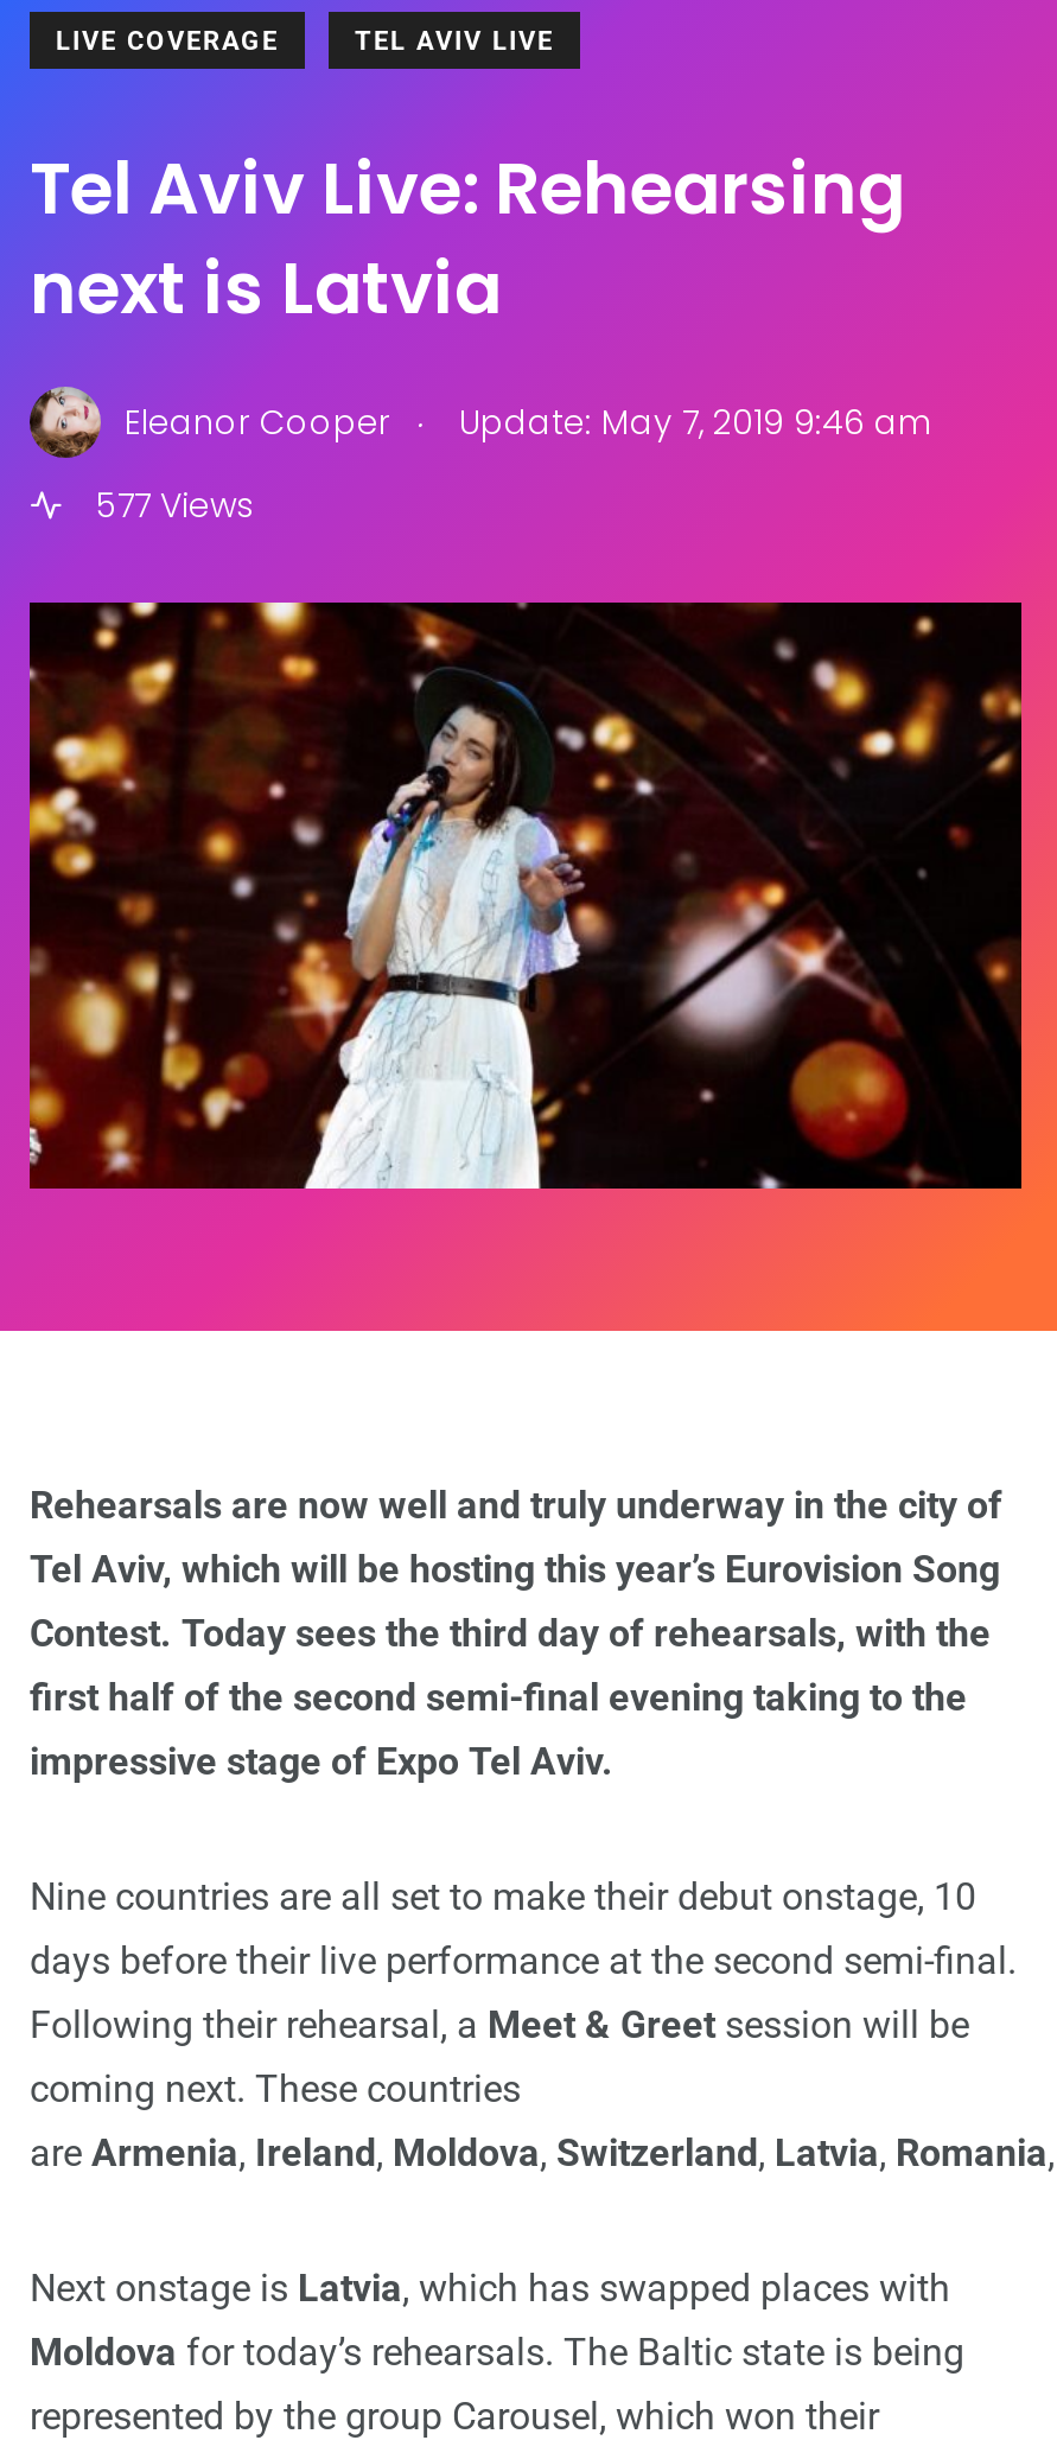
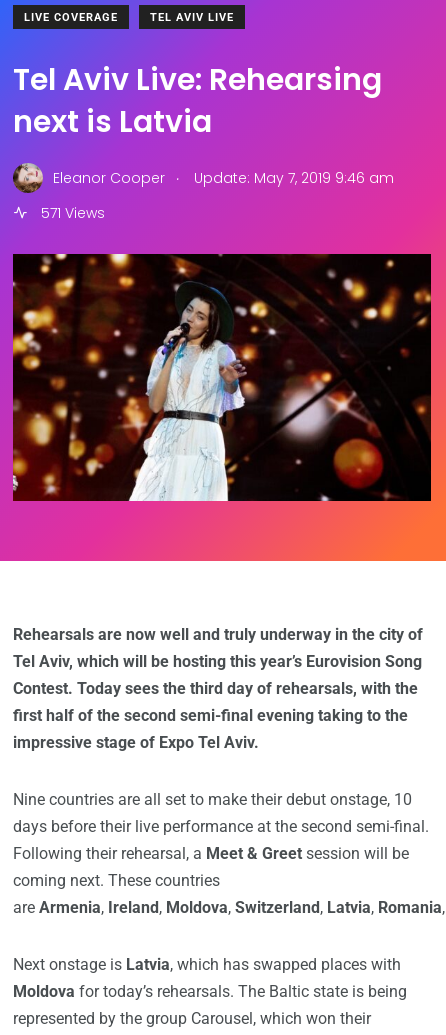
[87,482,255,529] 577 Views -> [37,203,105,223] 571 Views

